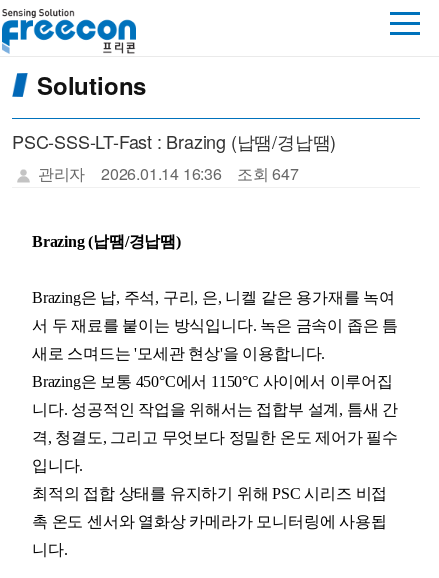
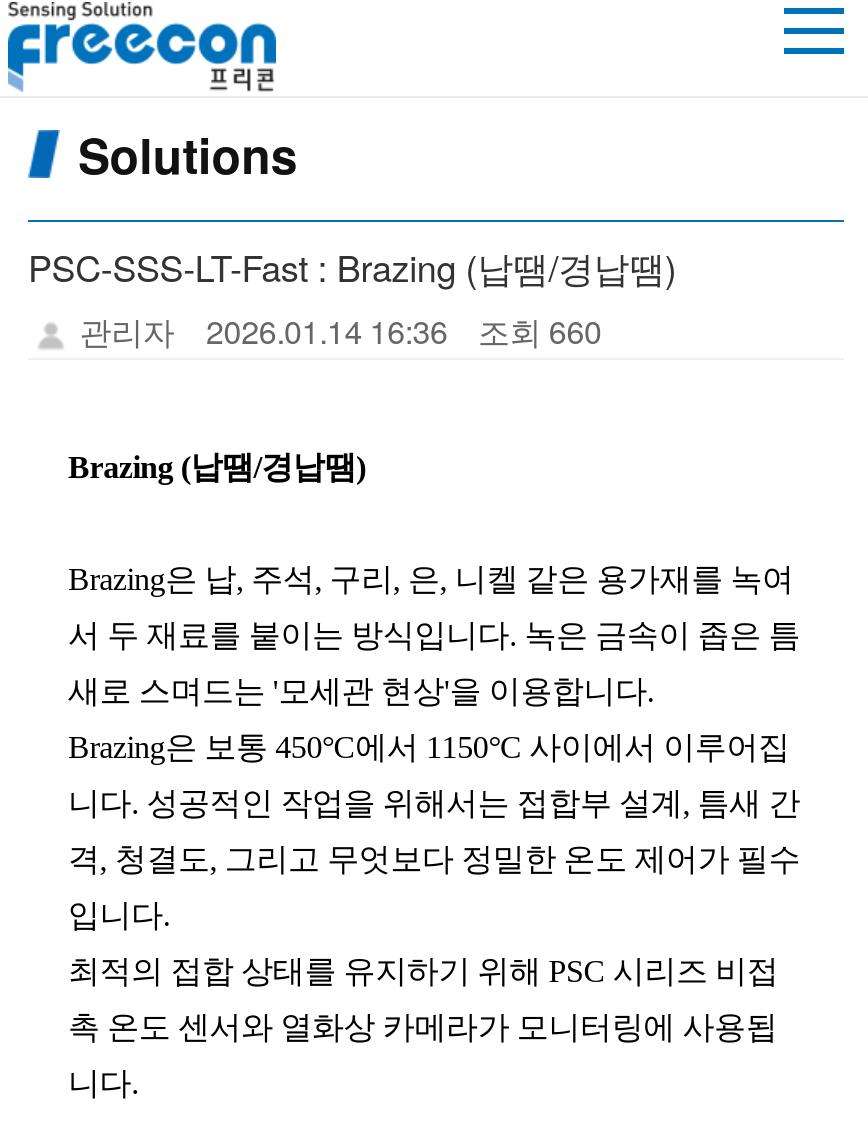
[34,162,299,185] 관리자 2026.01.14 16:36 조회 647 -> [72,308,602,354] 관리자 2026.01.14 16:36 조회 660

